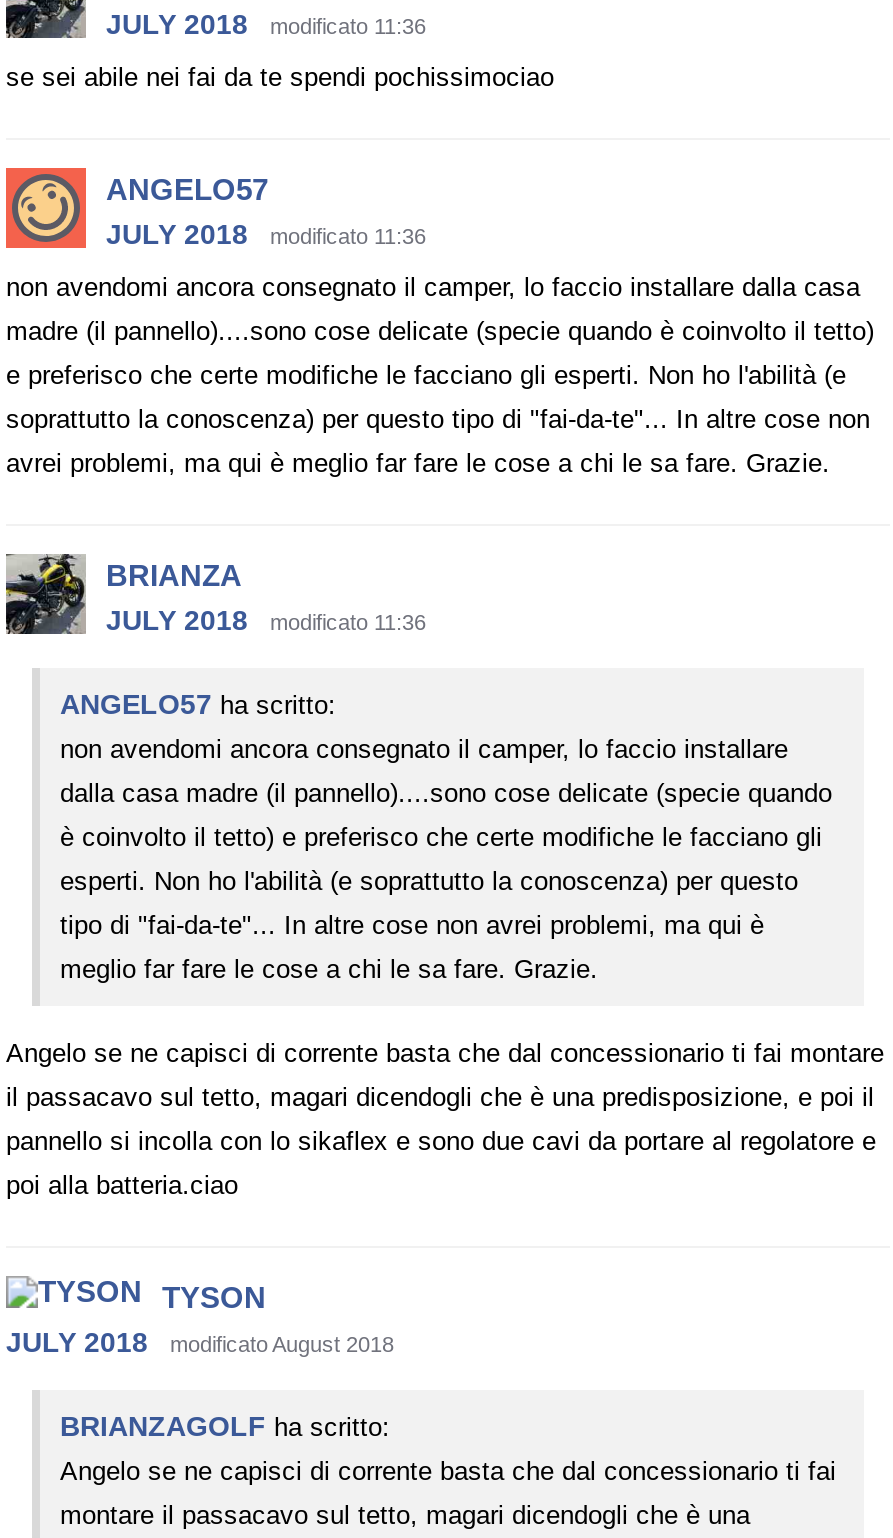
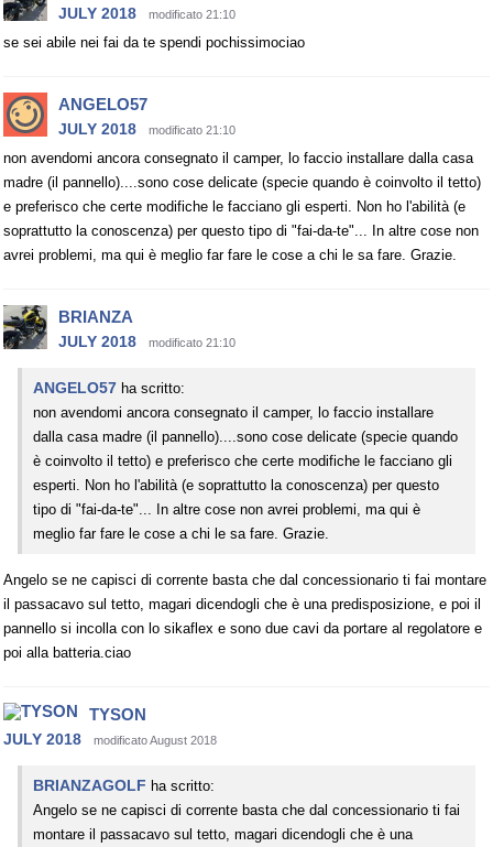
[106,8,426,40] JULY 2018 modificato 11:36 -> [58,4,235,22] JULY 2018 modificato 21:10
[106,218,426,250] JULY 2018 modificato 11:36 -> [58,120,235,138] JULY 2018 modificato 21:10
[106,604,426,636] JULY 2018 modificato 11:36 -> [58,333,235,350] JULY 2018 modificato 21:10

